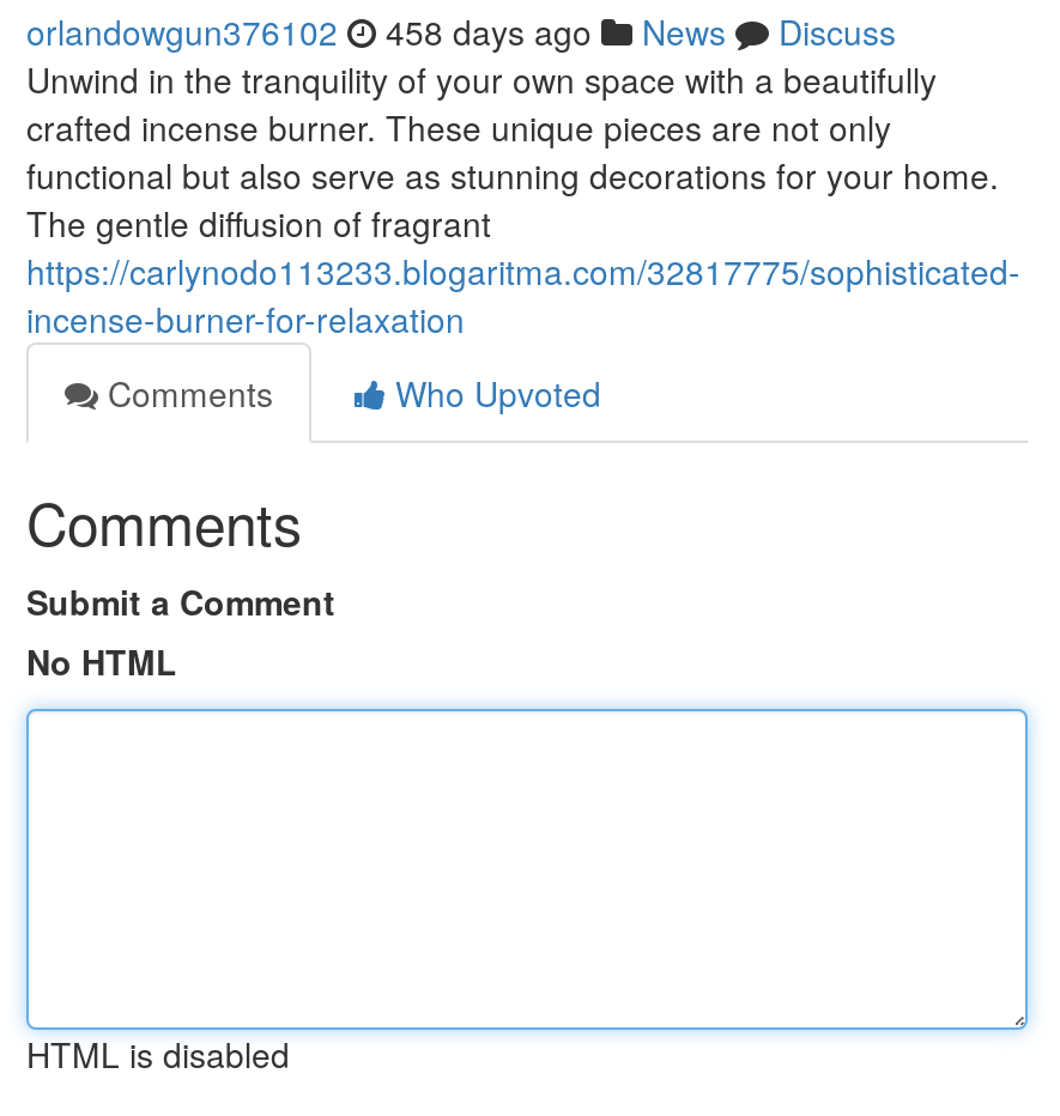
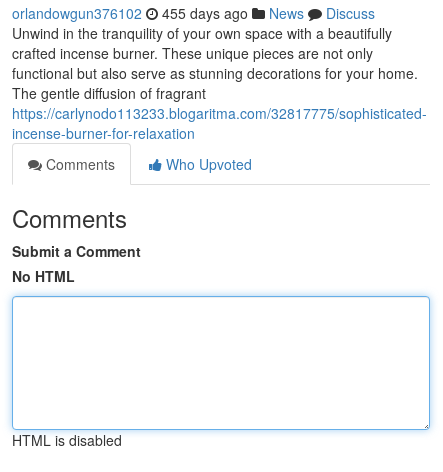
[26,7,896,55] orlandowgun376102 458 days ago News Discuss -> [12,3,375,23] orlandowgun376102 455 days ago News Discuss

